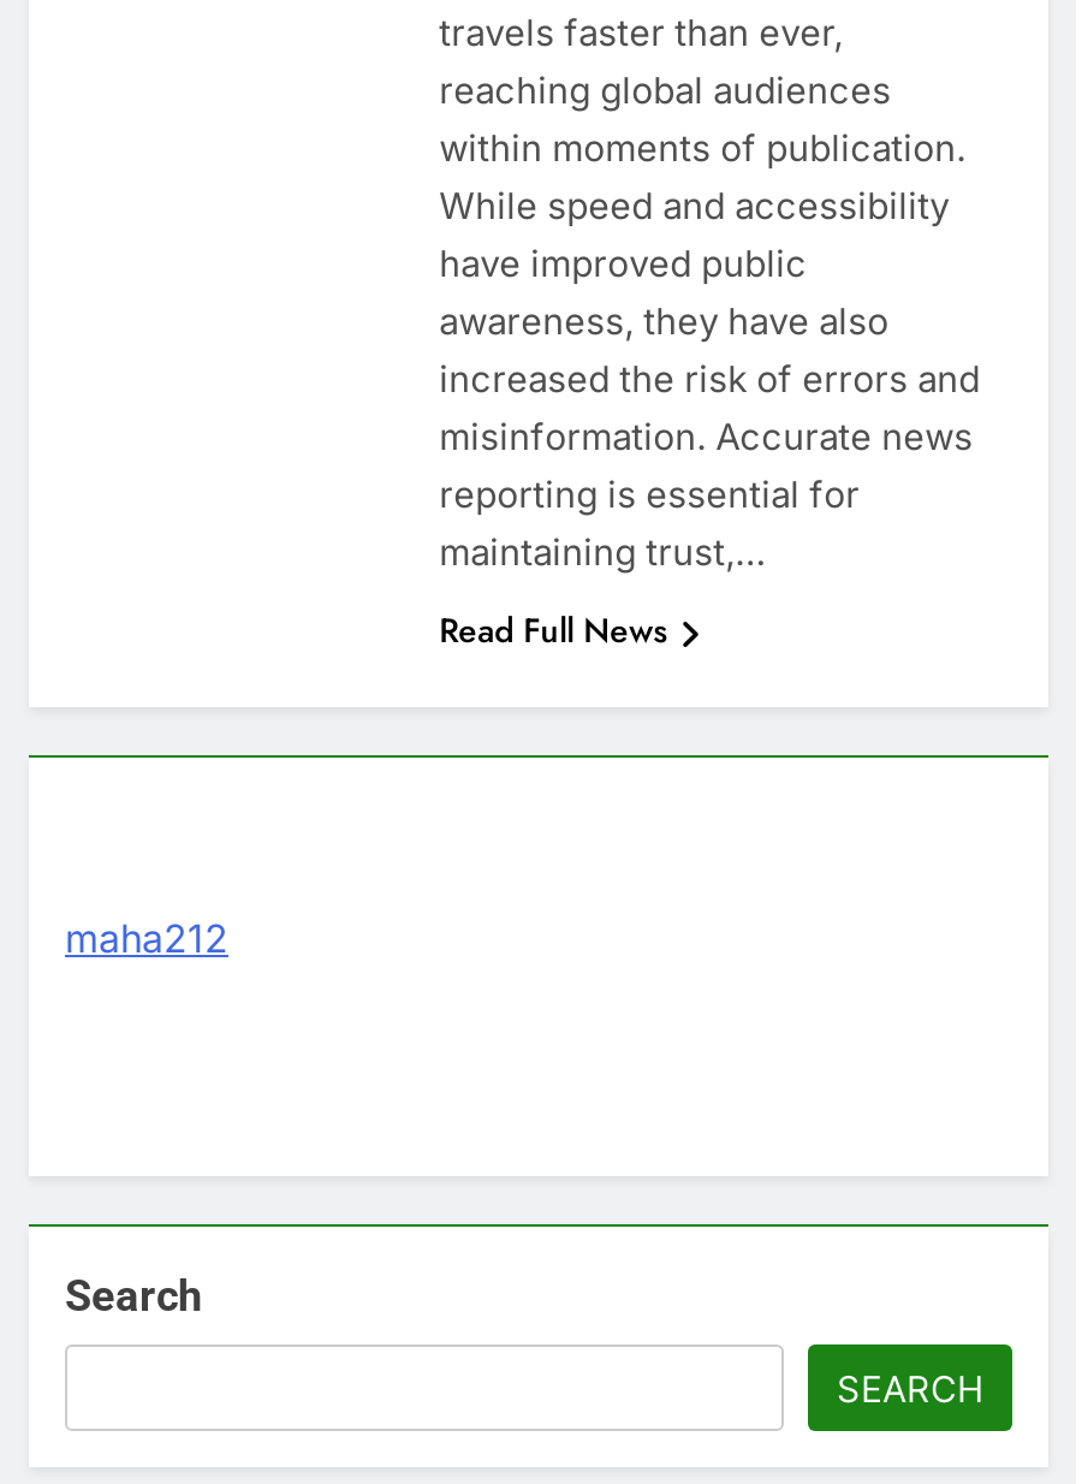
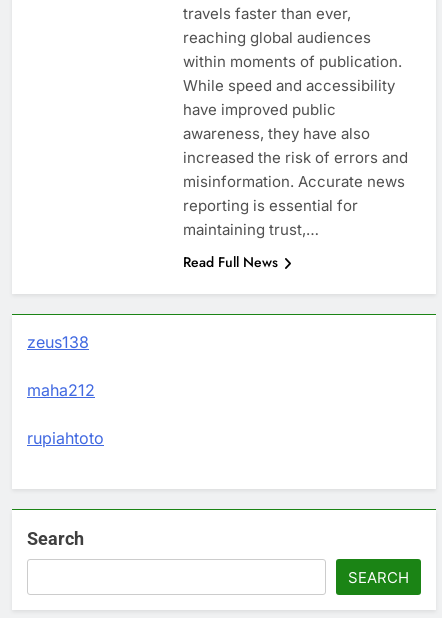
none -> [27,332,89,352] zeus138
none -> [27,428,104,448] rupiahtoto

